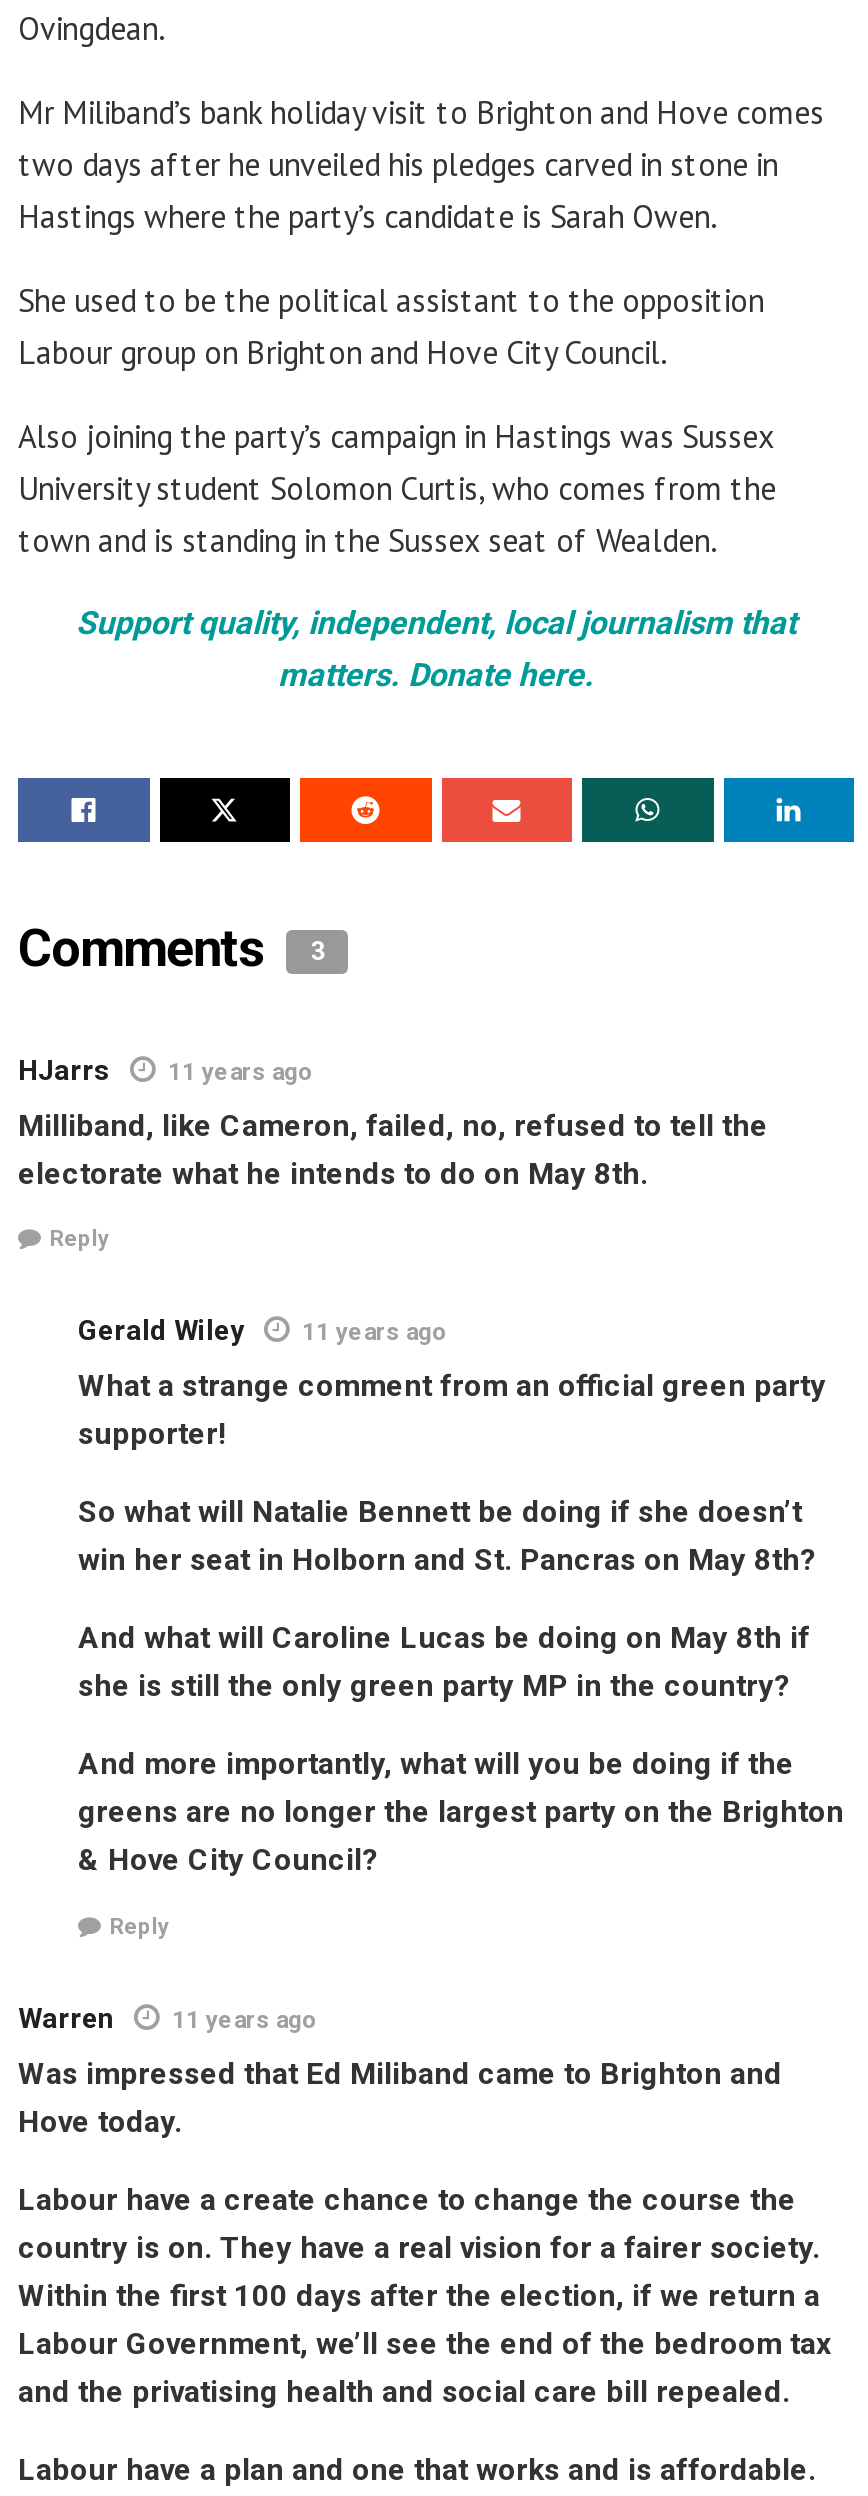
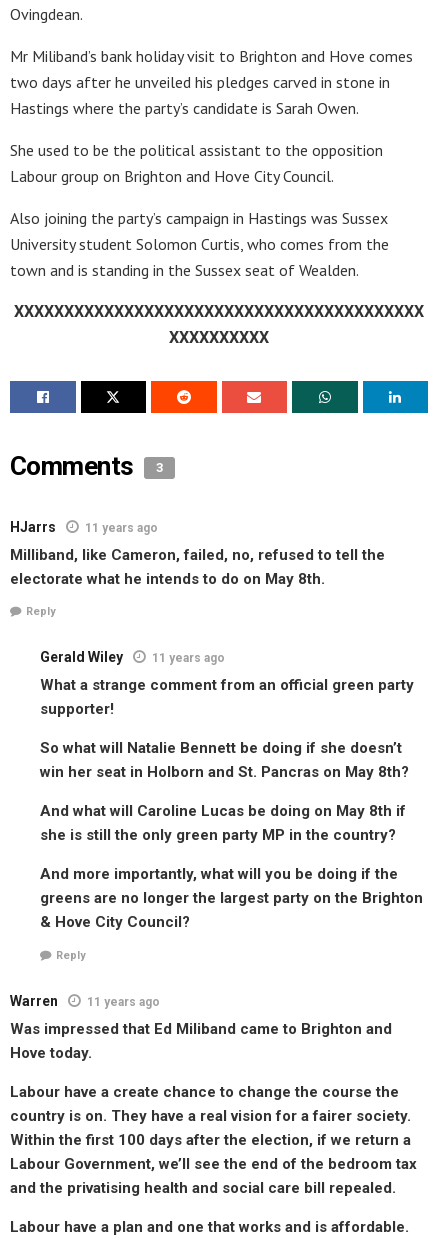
[76,604,796,694] Support quality, independent, local journalism that | matters. Donate here. -> [14,302,424,347] XXXXXXXXXXXXXXXXXXXXXXXXXXXXXXXXXXXXXXXXX | XXXXXXXXXX

